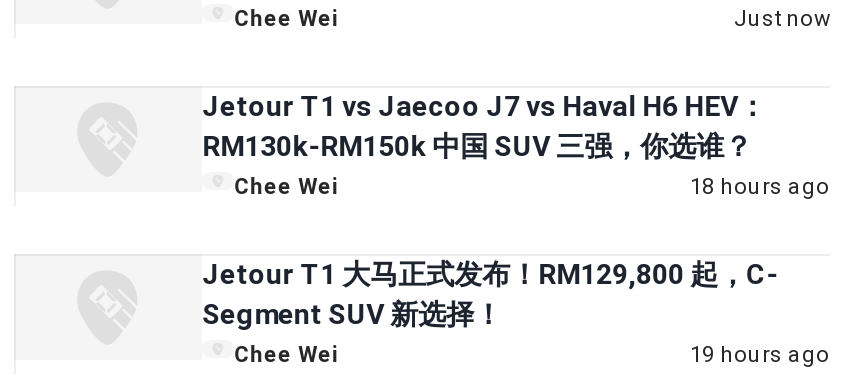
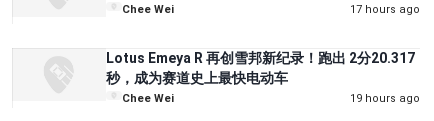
[202,6,830,330] Just now | Jetour T1 vs Jaecoo J7 vs Haval H6 HEV： | RM130k-RM150k 中国 SUV 三强，你选谁？ | Chee Wei | 18 hours ago | Jetour T1 大马正式发布！RM129,800 起，C- | Segment SUV 新选择！ -> [106,3,420,86] 17 hours ago | Lotus Emeya R 再创雪邦新纪录！跑出 2分20.317 | 秒，成为赛道史上最快电动车

